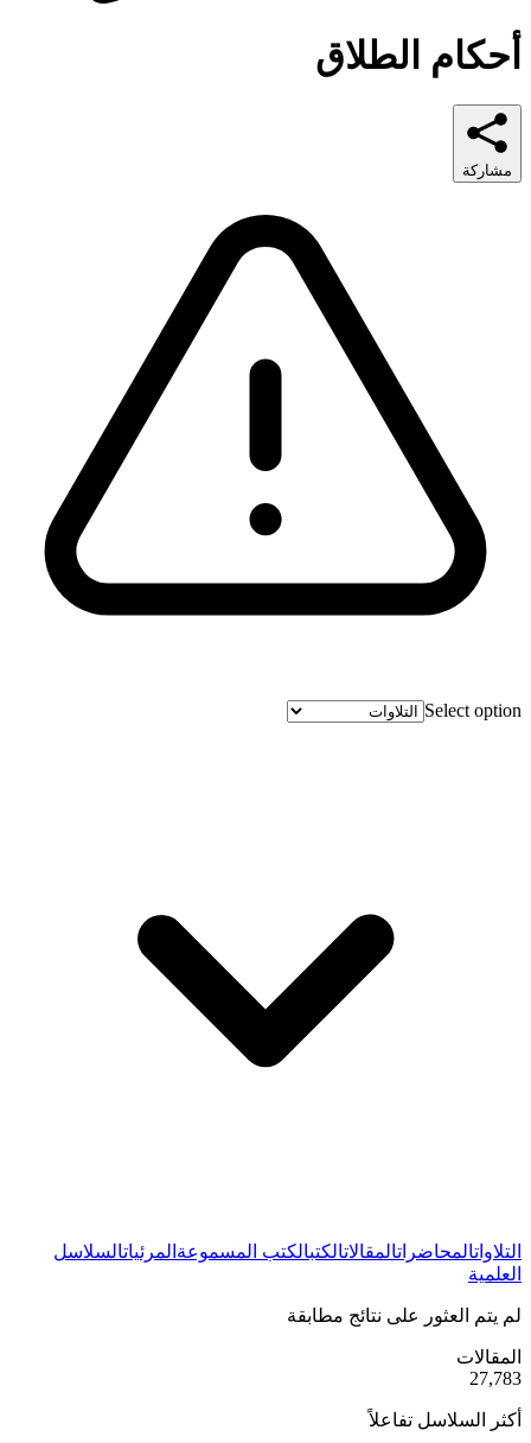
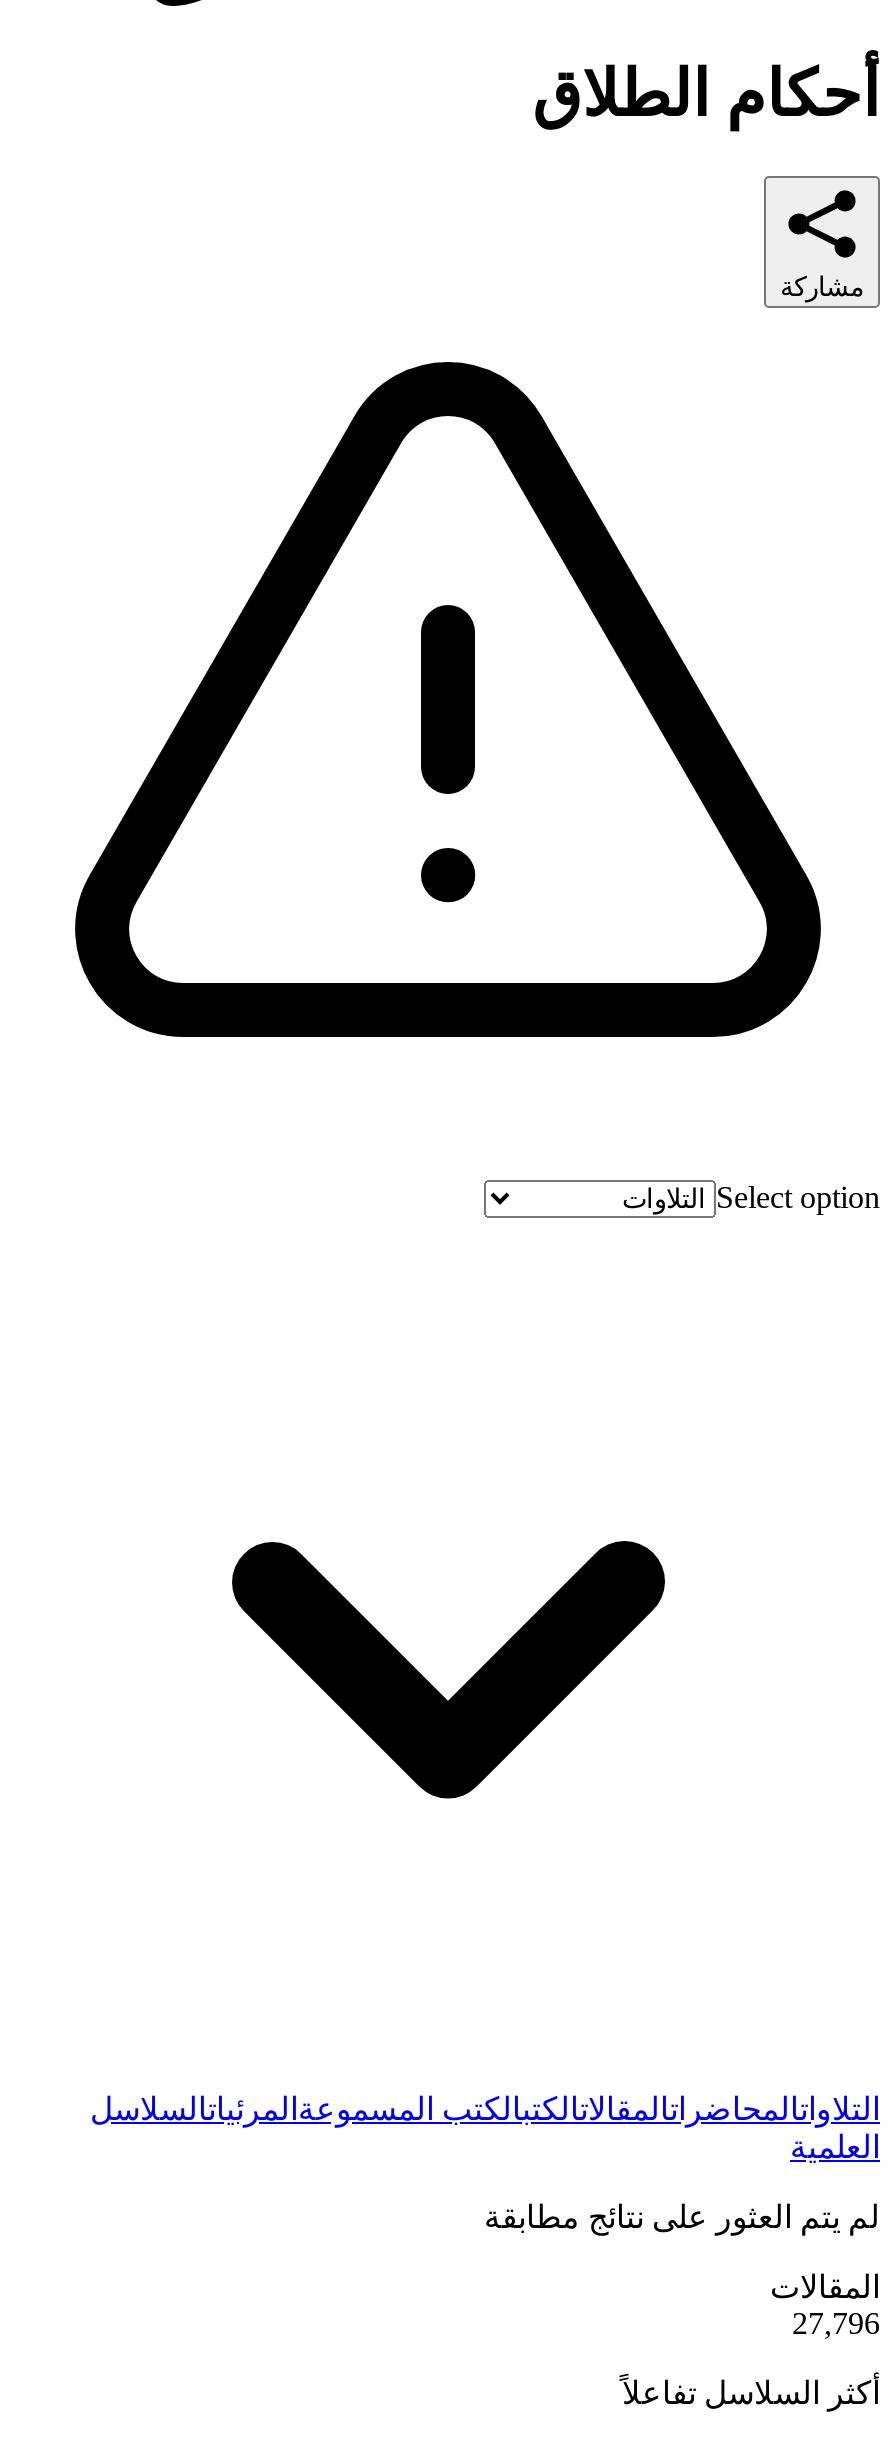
[469,1368,522,1388] 27,783 -> [792,2305,880,2339] 27,796

